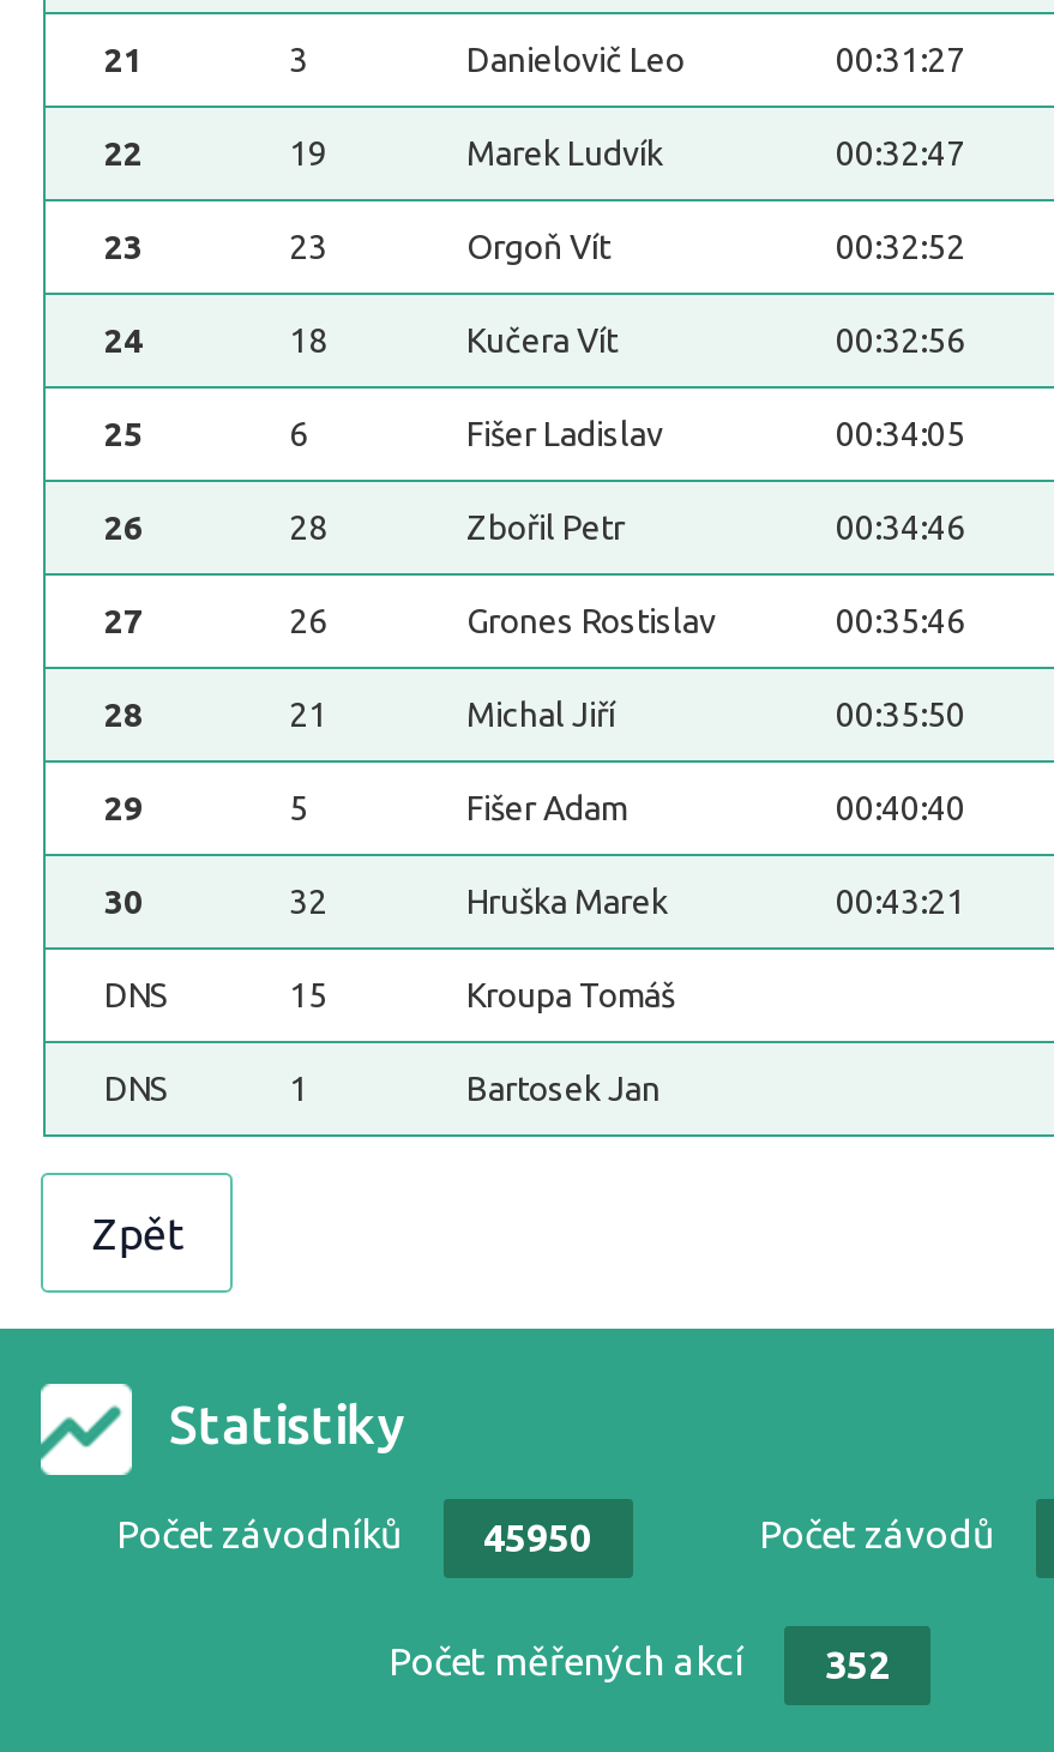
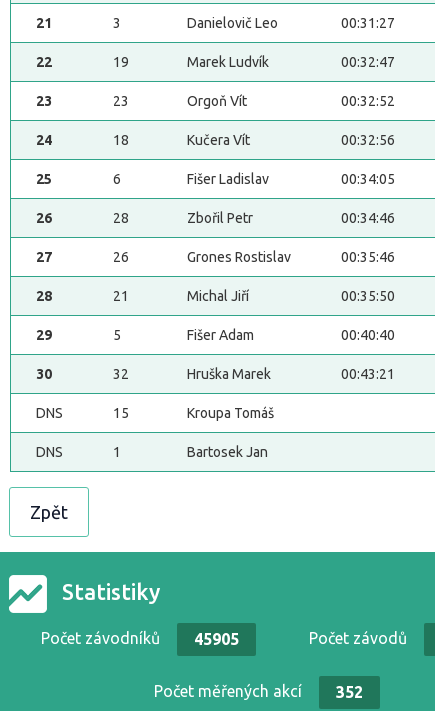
[116,1513,591,1559] Počet závodníků 45950 -> [40,629,238,648] Počet závodníků 45905

